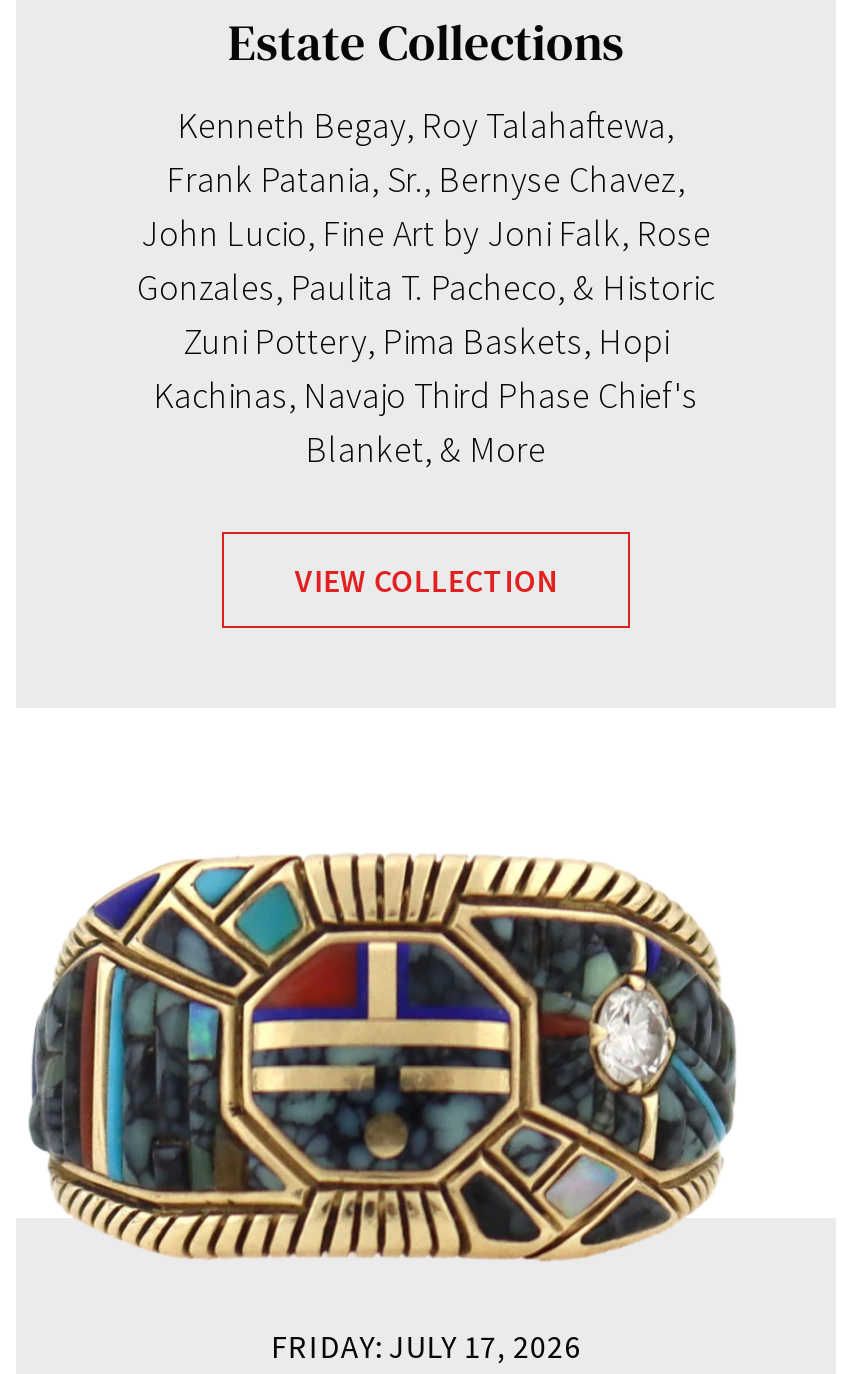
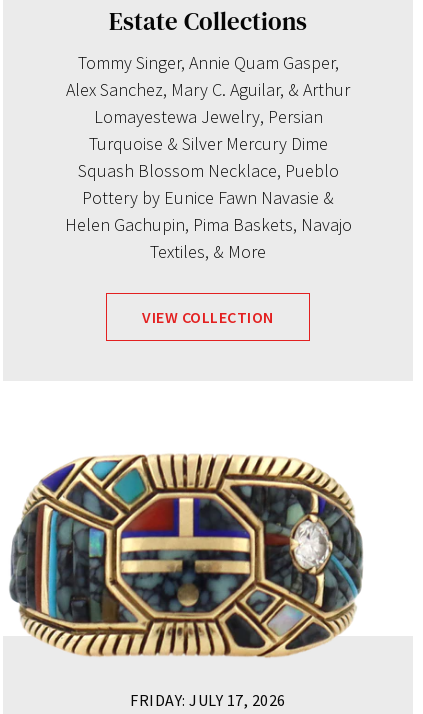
[137,102,715,472] Kenneth Begay, Roy Talahaftewa, | Frank Patania, Sr., Bernyse Chavez, | John Lucio, Fine Art by Joni Falk, Rose | Gonzales, Paulita T. Pacheco, & Historic | Zuni Pottery, Pima Baskets, Hopi | Kachinas, Navajo Third Phase Chief's | Blanket, & More -> [64,51,351,263] Tommy Singer, Annie Quam Gasper, | Alex Sanchez, Mary C. Aguilar, & Arthur | Lomayestewa Jewelry, Persian | Turquoise & Silver Mercury Dime | Squash Blossom Necklace, Pueblo | Pottery by Eunice Fawn Navasie & | Helen Gachupin, Pima Baskets, Navajo | Textiles, & More

